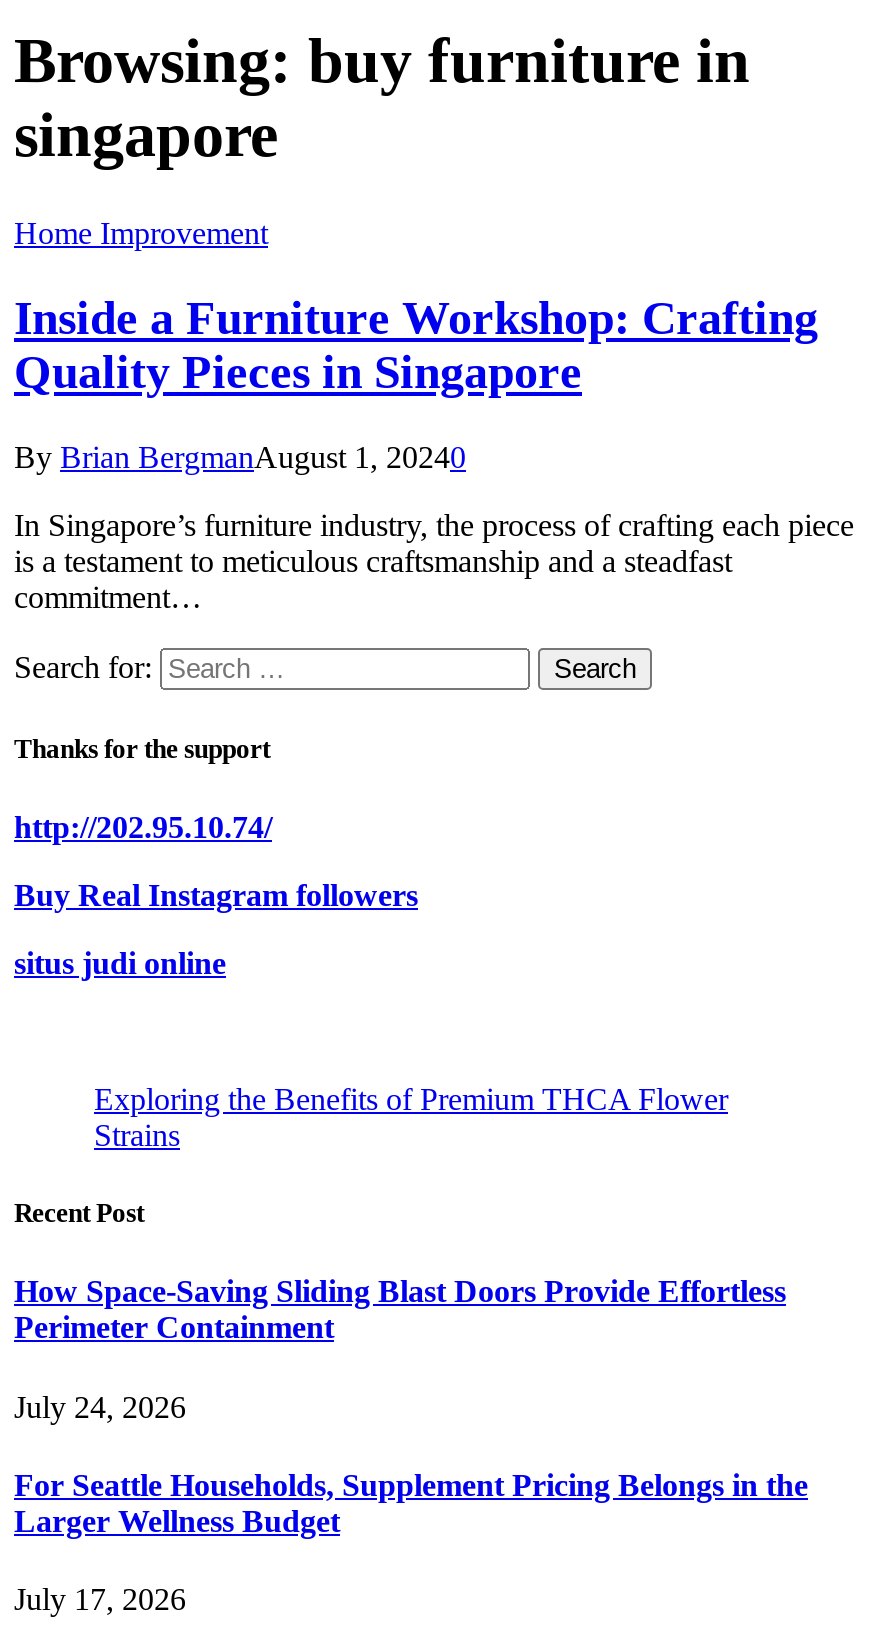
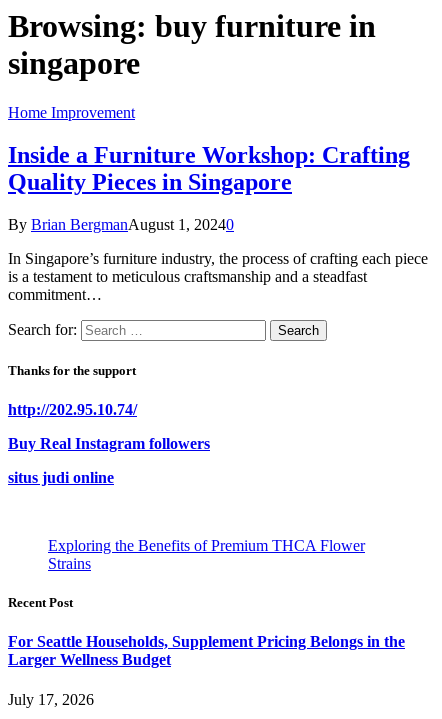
[14,1275,786,1423] How Space-Saving Sliding Blast Doors Provide Effortless | Perimeter Containment | July 24, 2026 -> none

